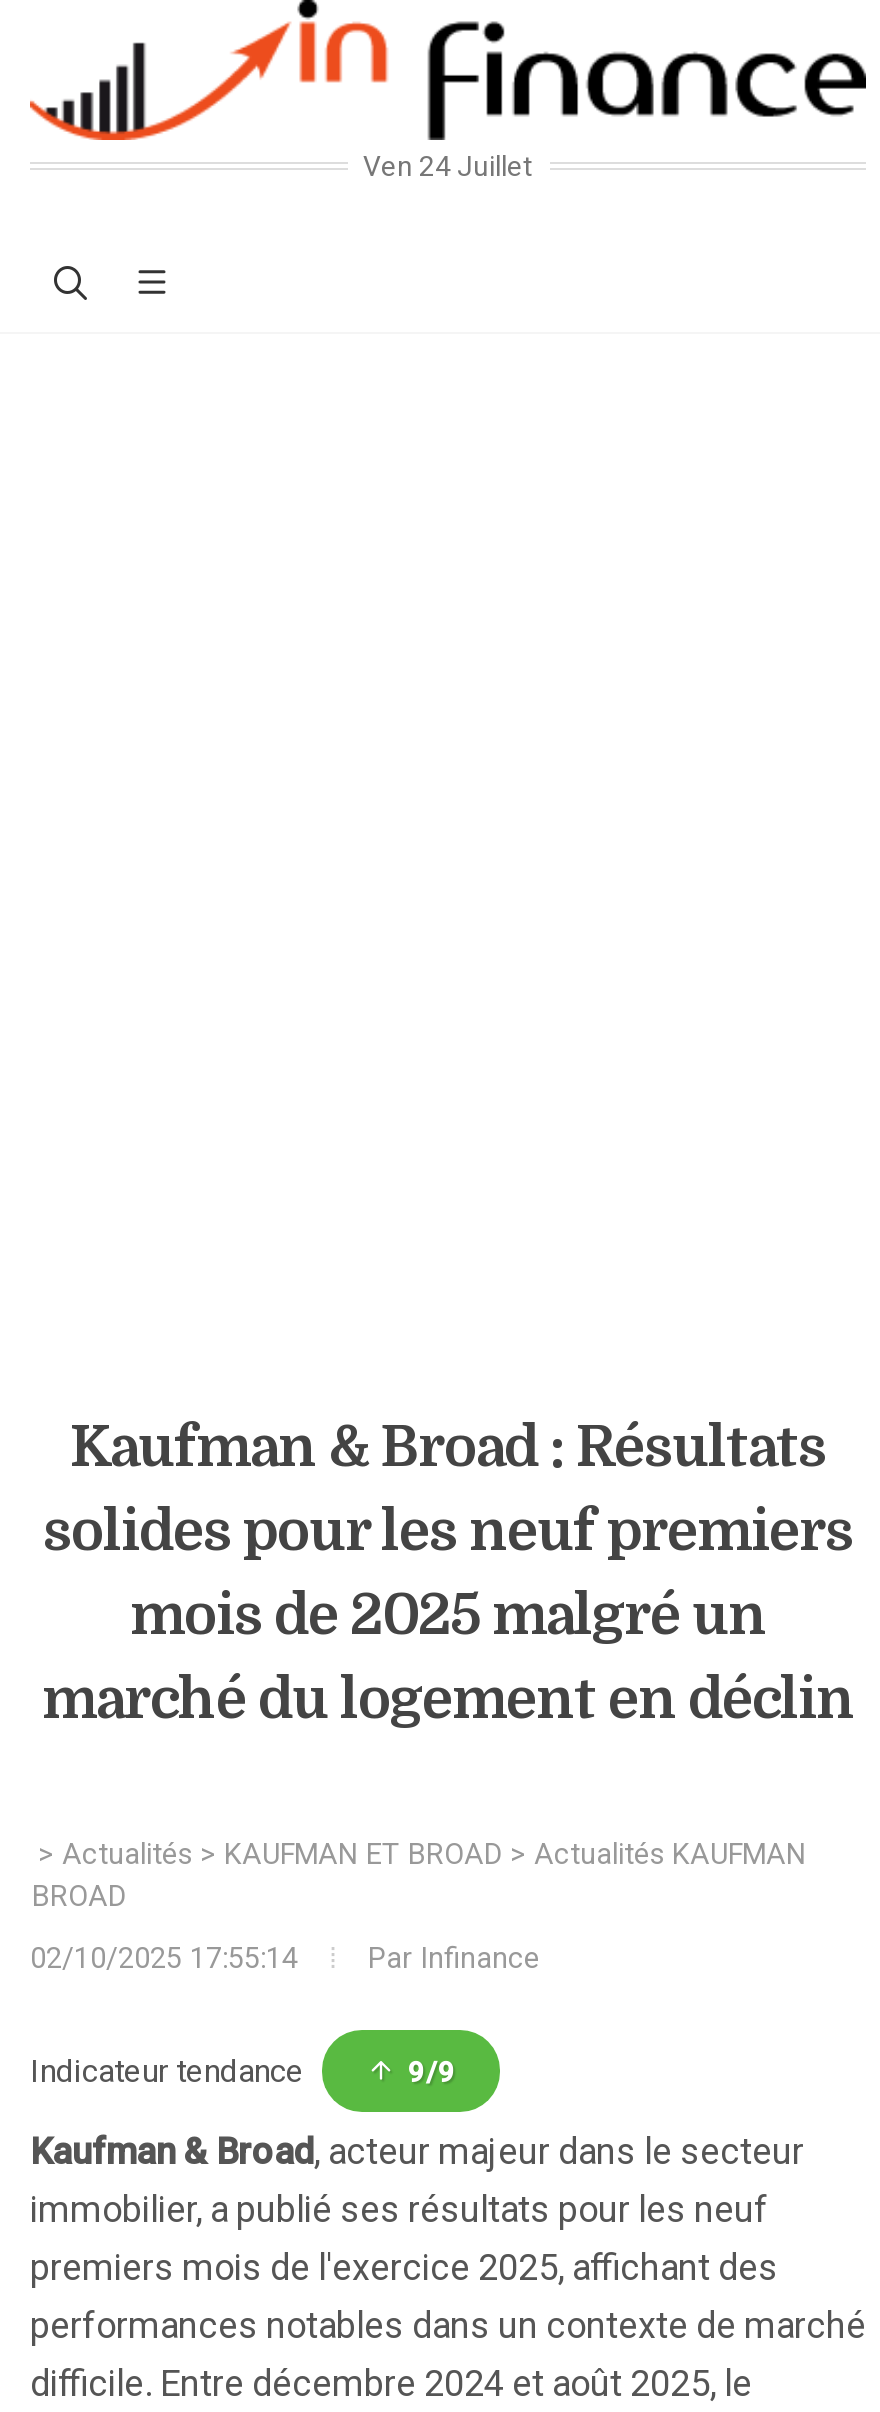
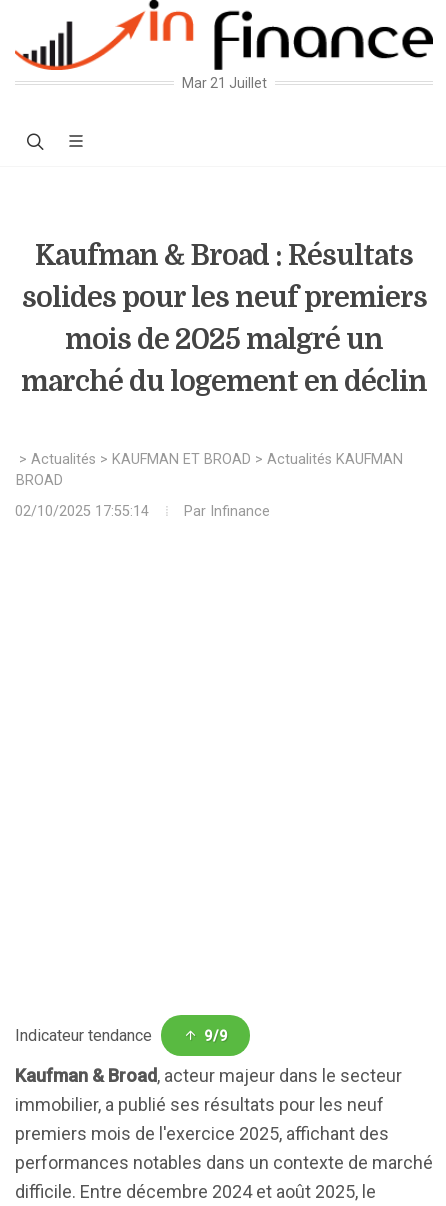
[363,150,533,182] Ven 24 Juillet -> [181,75,266,91] Mar 21 Juillet
moved [30,1416,854,1976] -> [15,240,427,520]: Kaufman & Broad : Résultats | solides pour les neuf premiers | mois de 2025 malgré un | marché du logement en déclin | > Actualités > KAUFMAN ET BROAD > Actualités KAUFMAN | 02/10/2025 17:55:14 | Par Infinance

